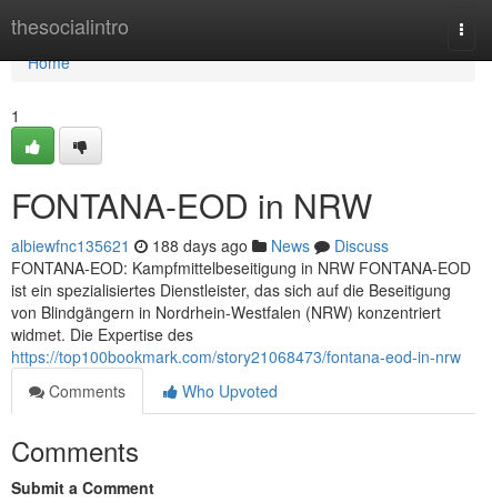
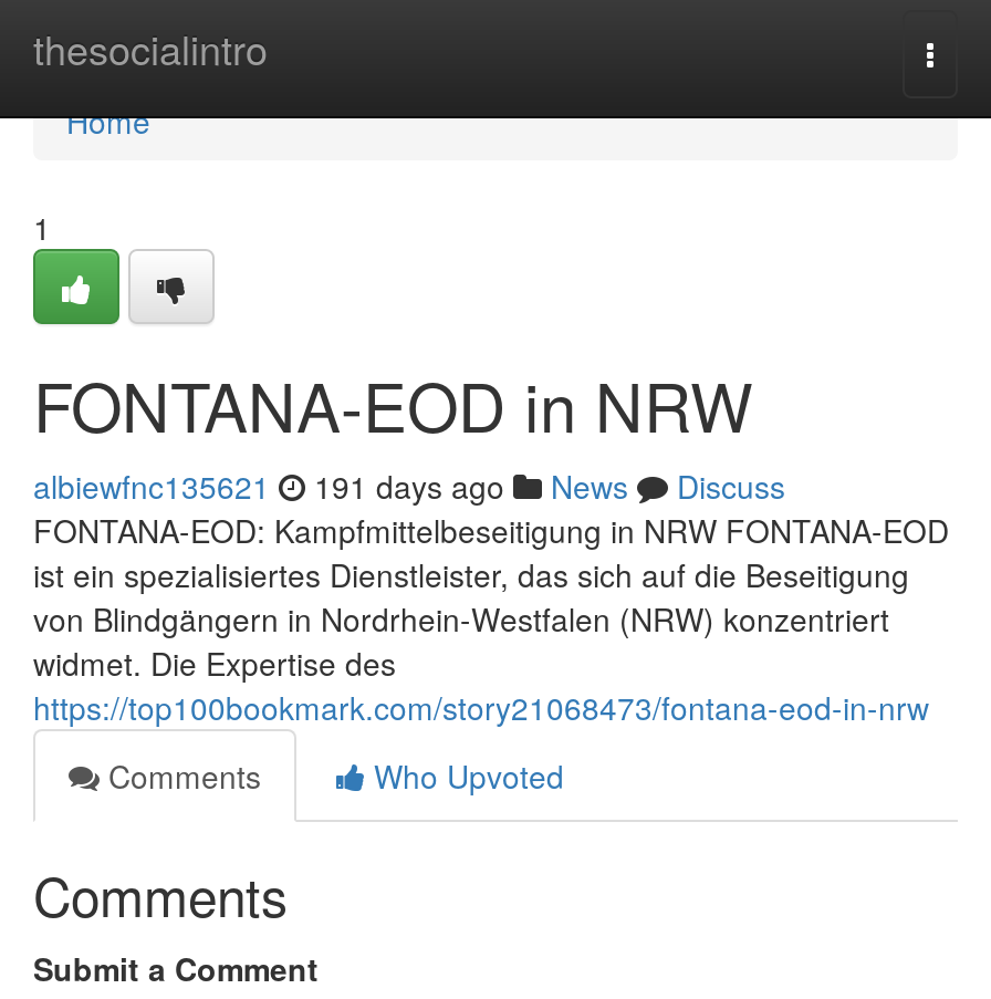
[11,234,389,256] albiewfnc135621 188 days ago News Discuss -> [33,464,785,508] albiewfnc135621 191 days ago News Discuss

